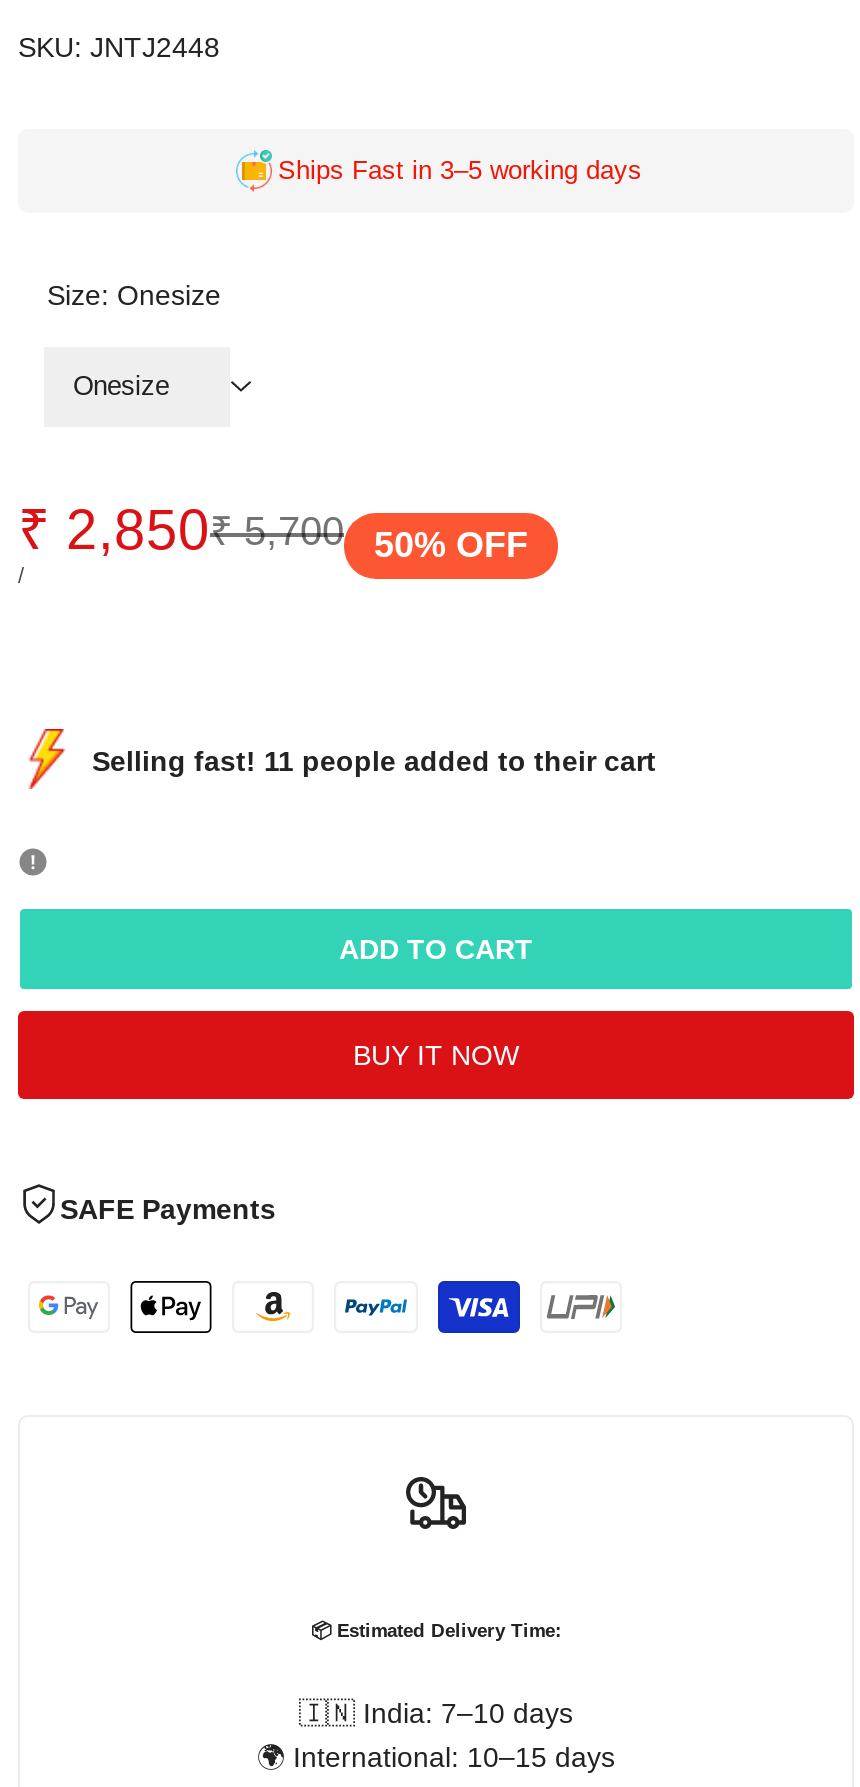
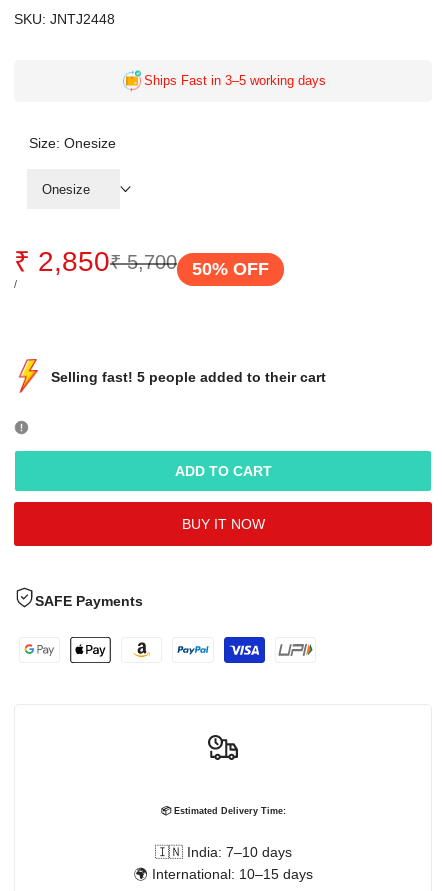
[92,746,656,778] Selling fast! 11 people added to their cart -> [51,369,326,385] Selling fast! 5 people added to their cart

